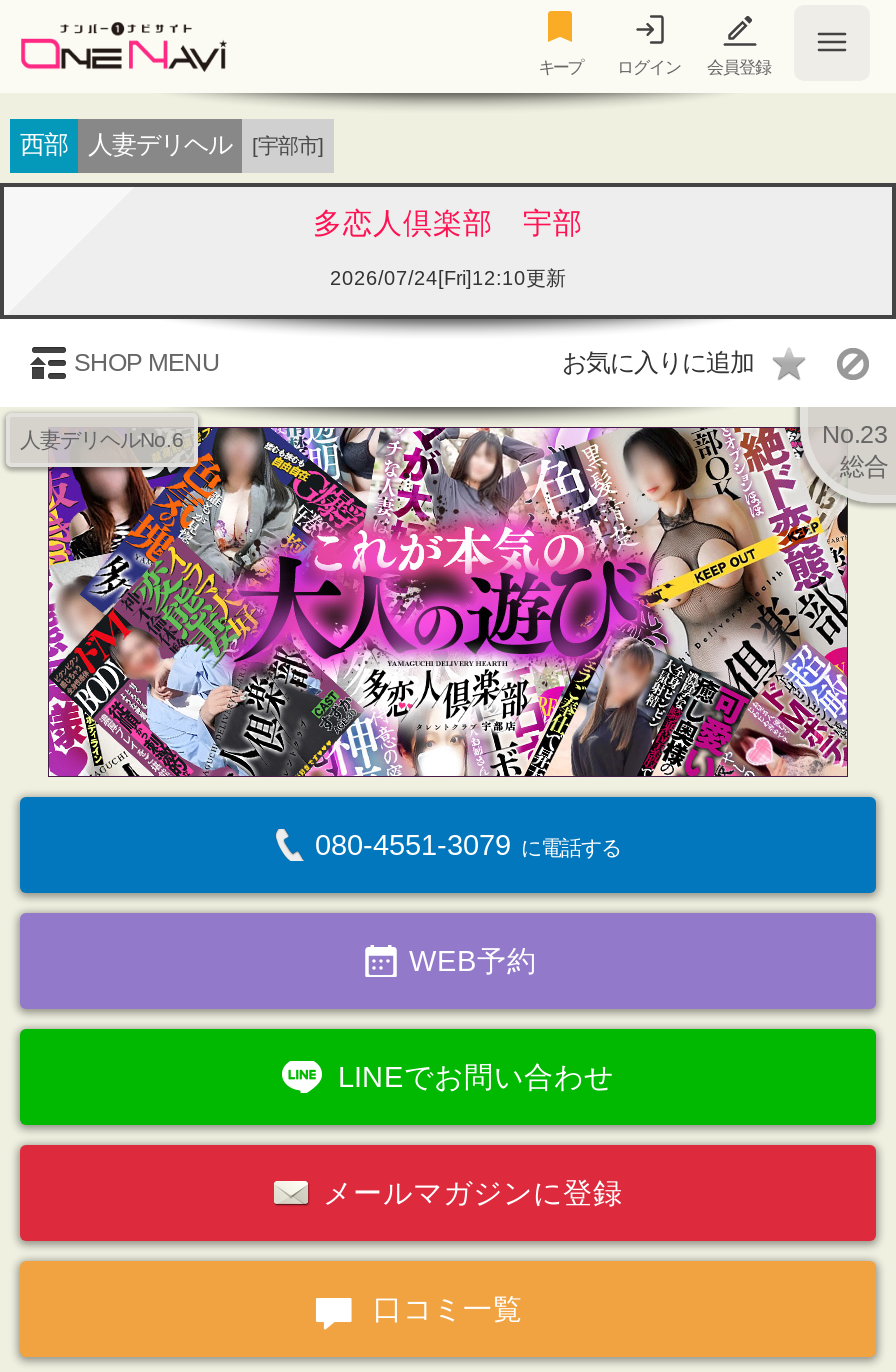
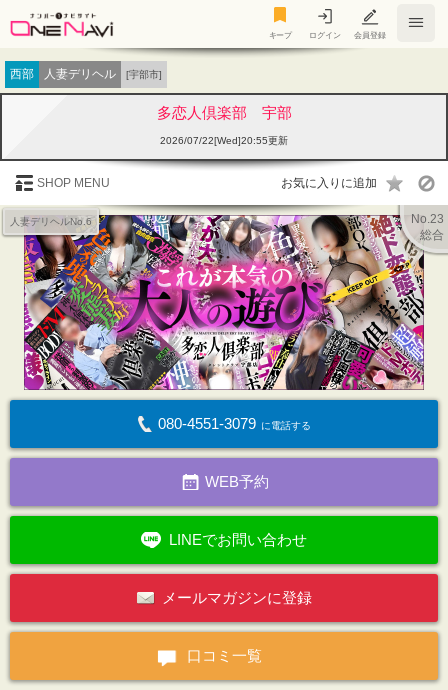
[330,267,566,289] 2026/07/24[Fri]12:10更新 -> [160,135,288,146] 2026/07/22[Wed]20:55更新

